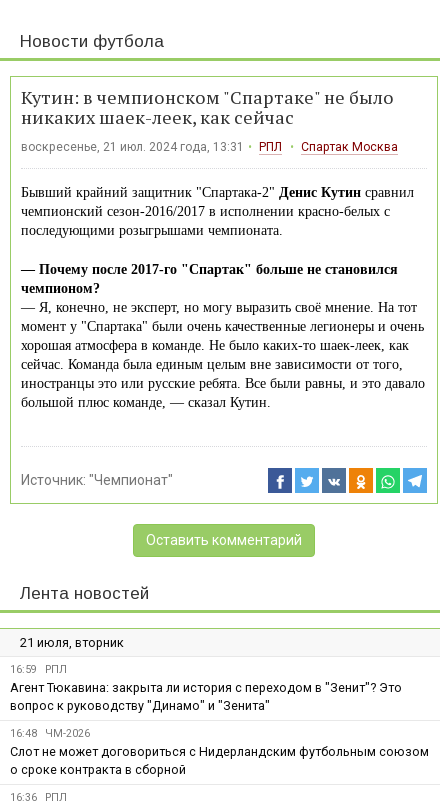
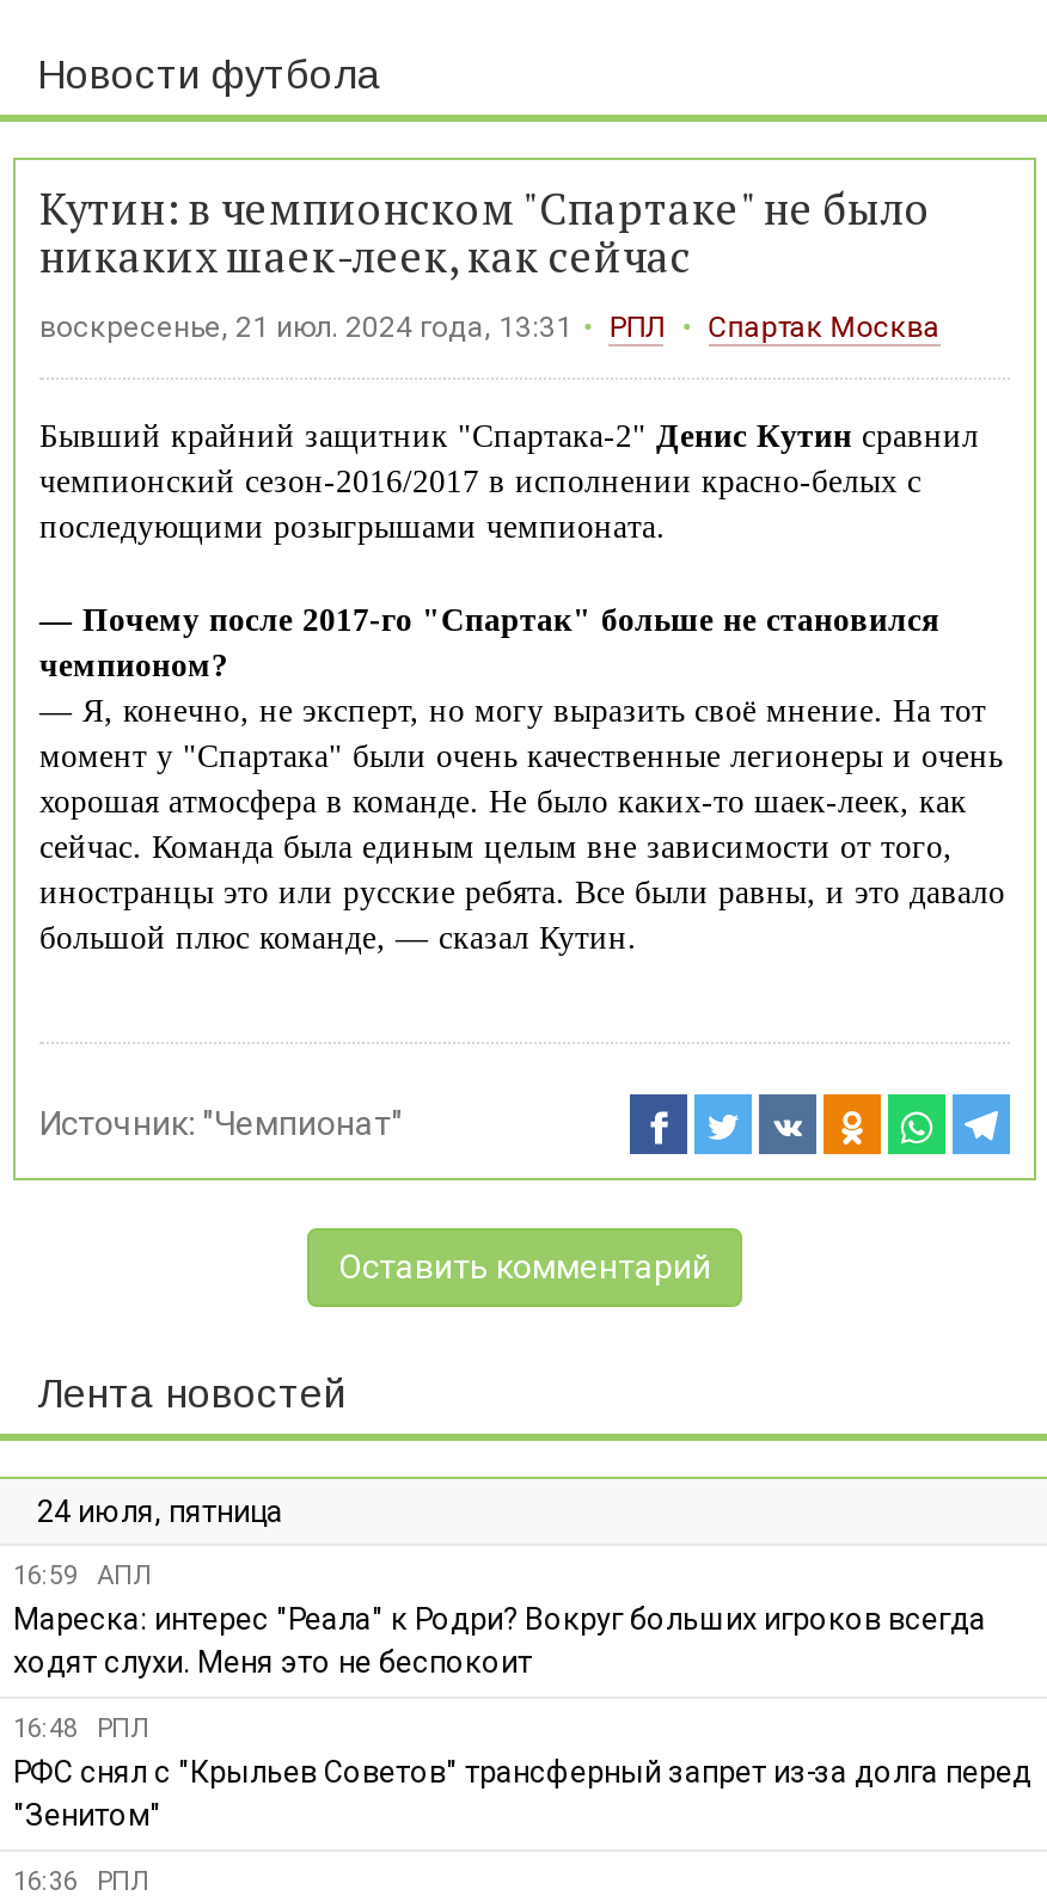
[20,635,124,650] 21 июля, вторник -> [37,1492,283,1528] 24 июля, пятница
[10,663,402,713] 16:59 РПЛ | Агент Тюкавина: закрыта ли история с переходом в "Зенит"? Это | вопрос к руководству "Динамо" и "Зенита" -> [13,1559,986,1679] 16:59 АПЛ | Мареска: интерес "Реала" к Родри? Вокруг больших игроков всегда | ходят слухи. Меня это не беспокоит
[10,727,429,777] 16:48 ЧМ-2026 | Слот не может договориться с Нидерландским футбольным союзом | о сроке контракта в сборной -> [13,1712,1031,1832] 16:48 РПЛ | РФС снял с "Крыльев Советов" трансферный запрет из-за долга перед | "Зенитом"

